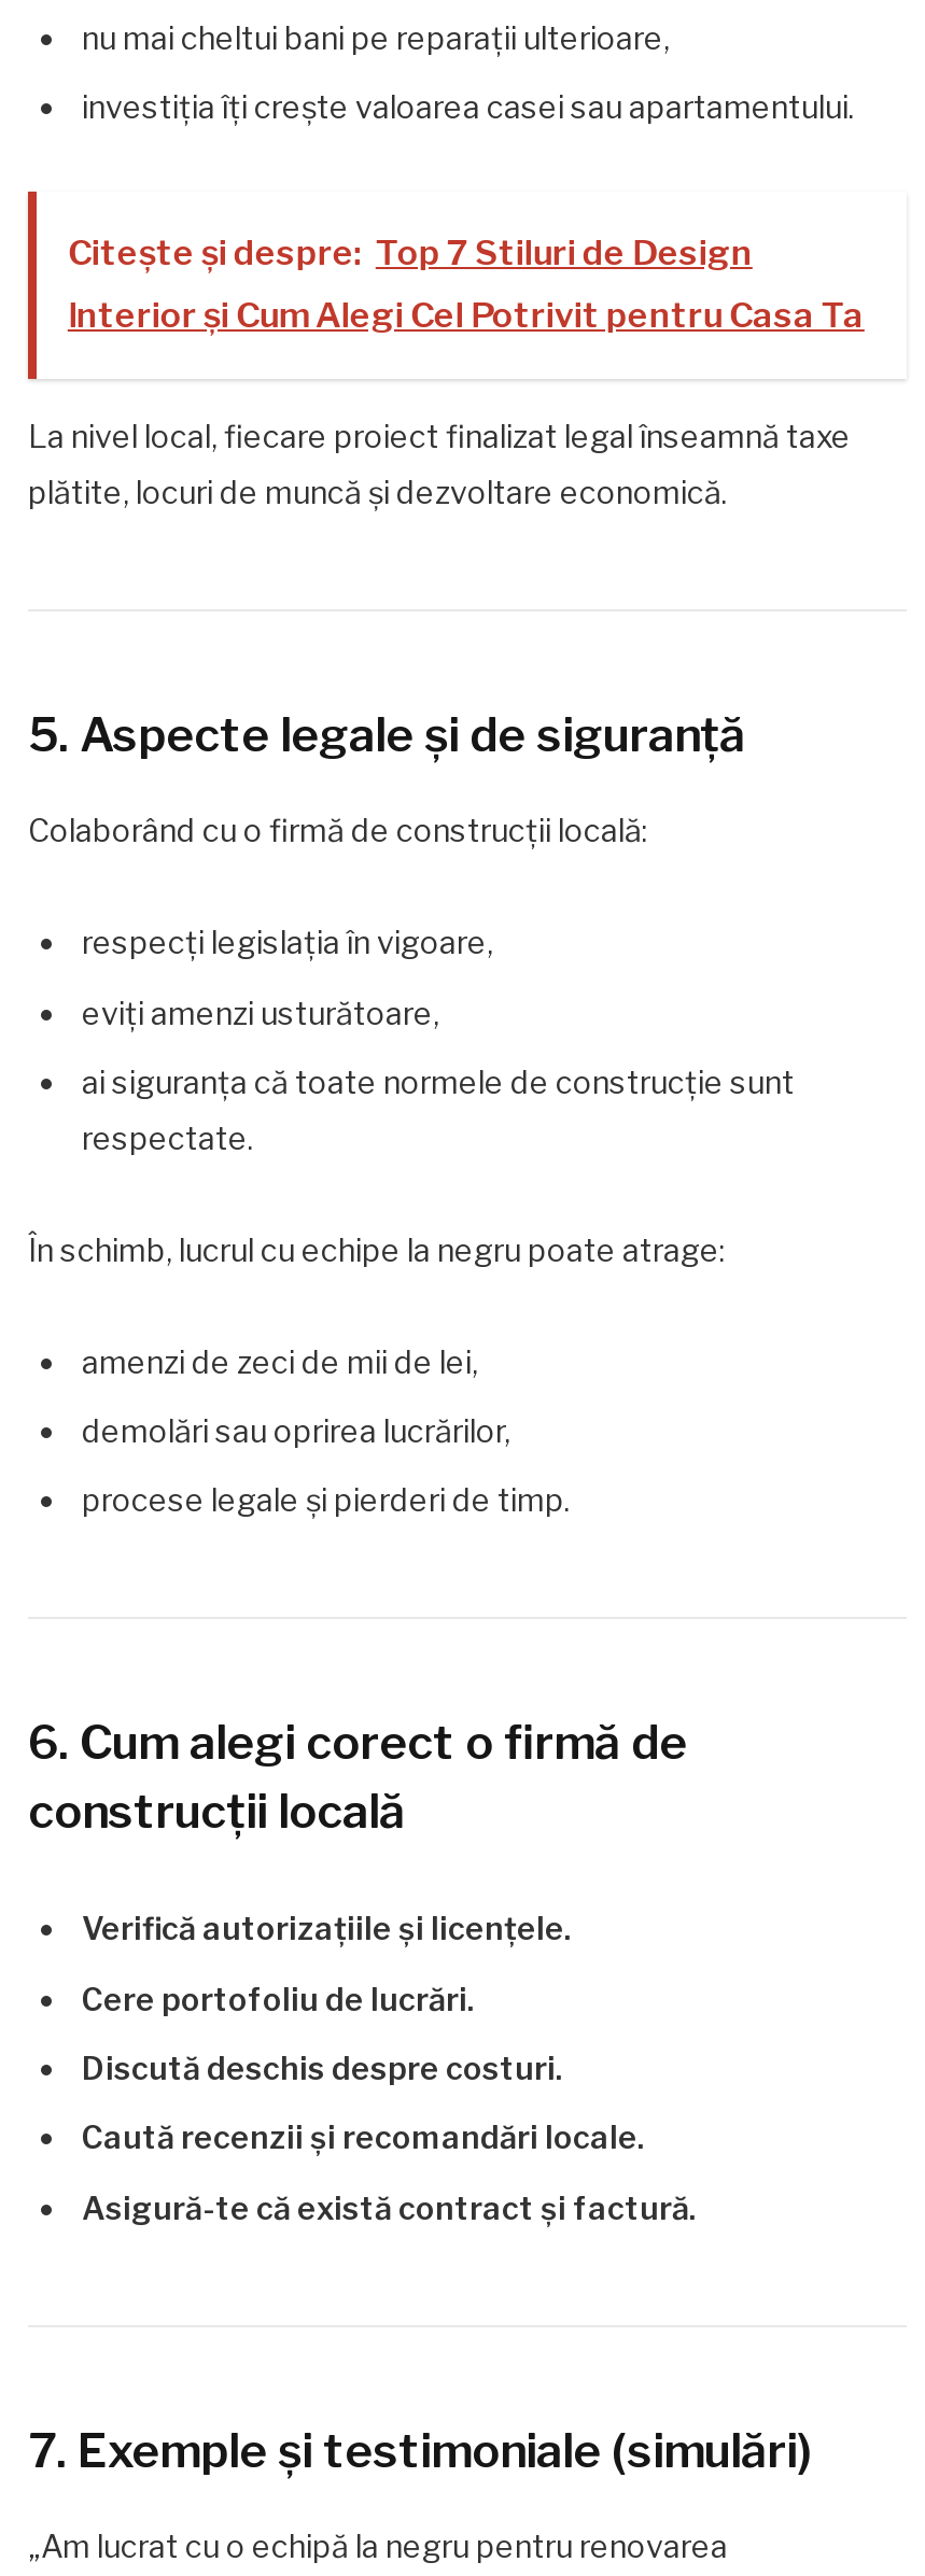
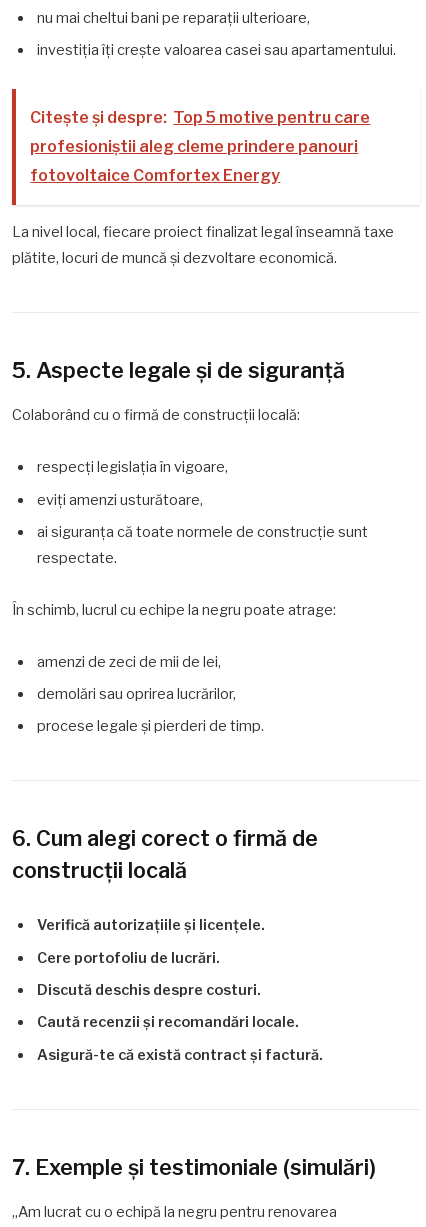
[68,234,864,337] Citește și despre: Top 7 Stiluri de Design | Interior și Cum Alegi Cel Potrivit pentru Casa Ta -> [30,108,370,185] Citește și despre: Top 5 motive pentru care | profesioniștii aleg cleme prindere panouri | fotovoltaice Comfortex Energy

